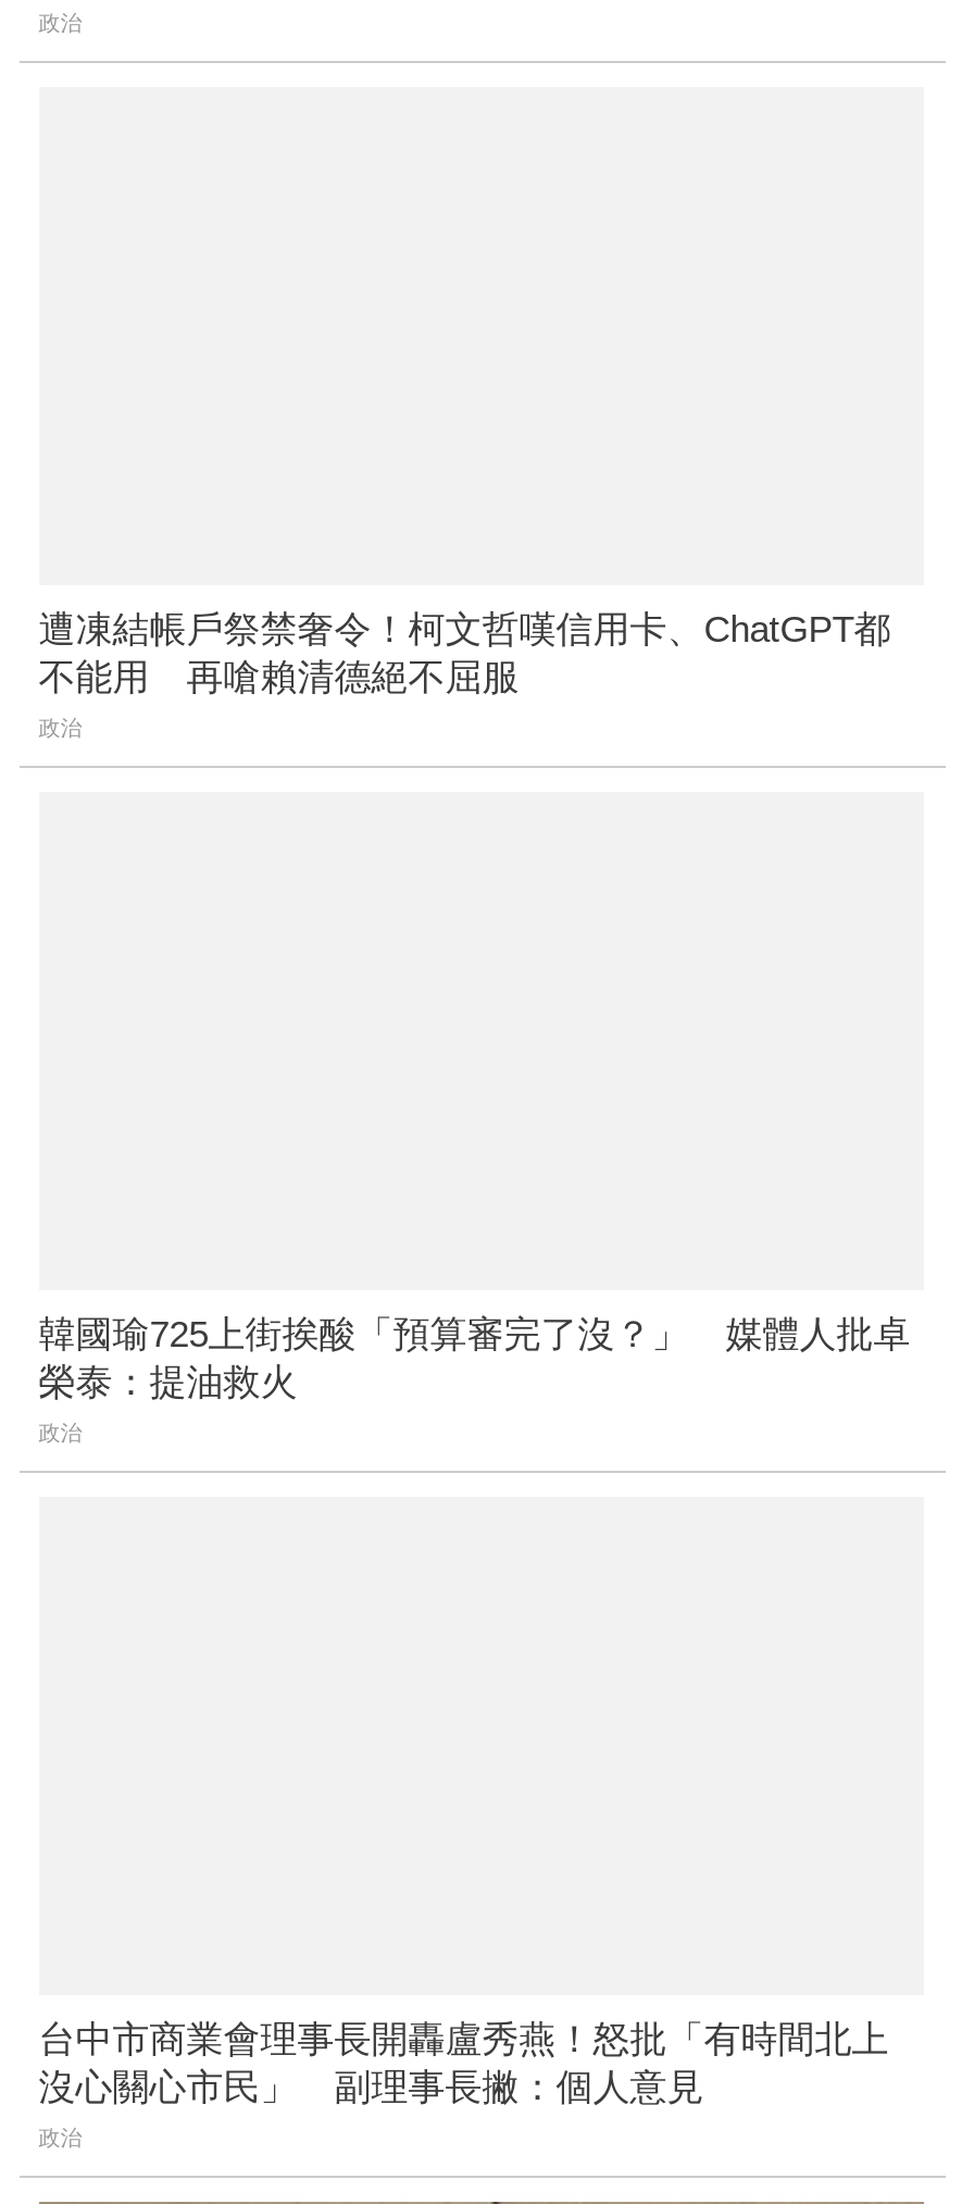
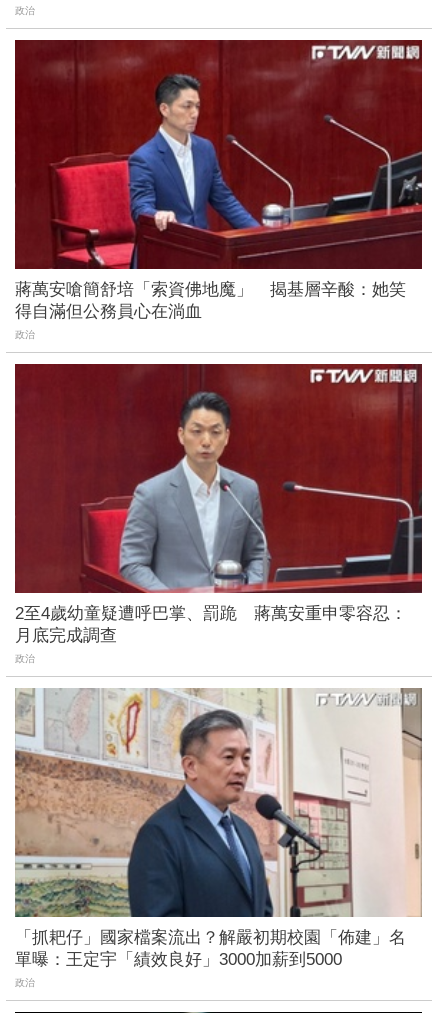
none -> [14,39,423,270] [image]
[38,608,891,698] 遭凍結帳戶祭禁奢令！柯文哲嘆信用卡、ChatGPT都 | 不能用 再嗆賴清德絕不屈服 -> [15,280,406,321] 蔣萬安嗆簡舒培「索資佛地魔」 揭基層辛酸：她笑 | 得自滿但公務員心在淌血
none -> [14,363,423,594] [image]
[38,1313,910,1402] 韓國瑜725上街挨酸「預算審完了沒？」 媒體人批卓 | 榮泰：提油救火 -> [15,604,407,645] 2至4歲幼童疑遭呼巴掌、罰跪 蔣萬安重申零容忍： | 月底完成調查
none -> [14,687,423,918] [image]
[38,2018,889,2107] 台中市商業會理事長開轟盧秀燕！怒批「有時間北上 | 沒心關心市民」 副理事長撇：個人意見 -> [15,928,406,969] 「抓耙仔」國家檔案流出？解嚴初期校園「佈建」名 | 單曝：王定宇「績效良好」3000加薪到5000

